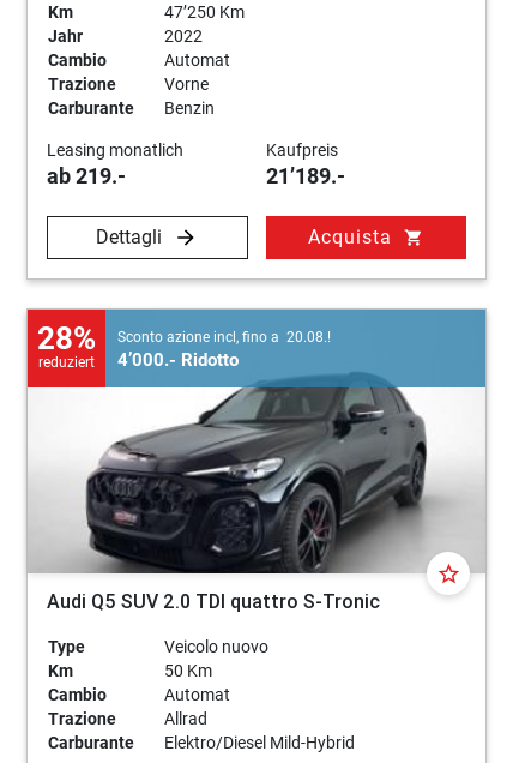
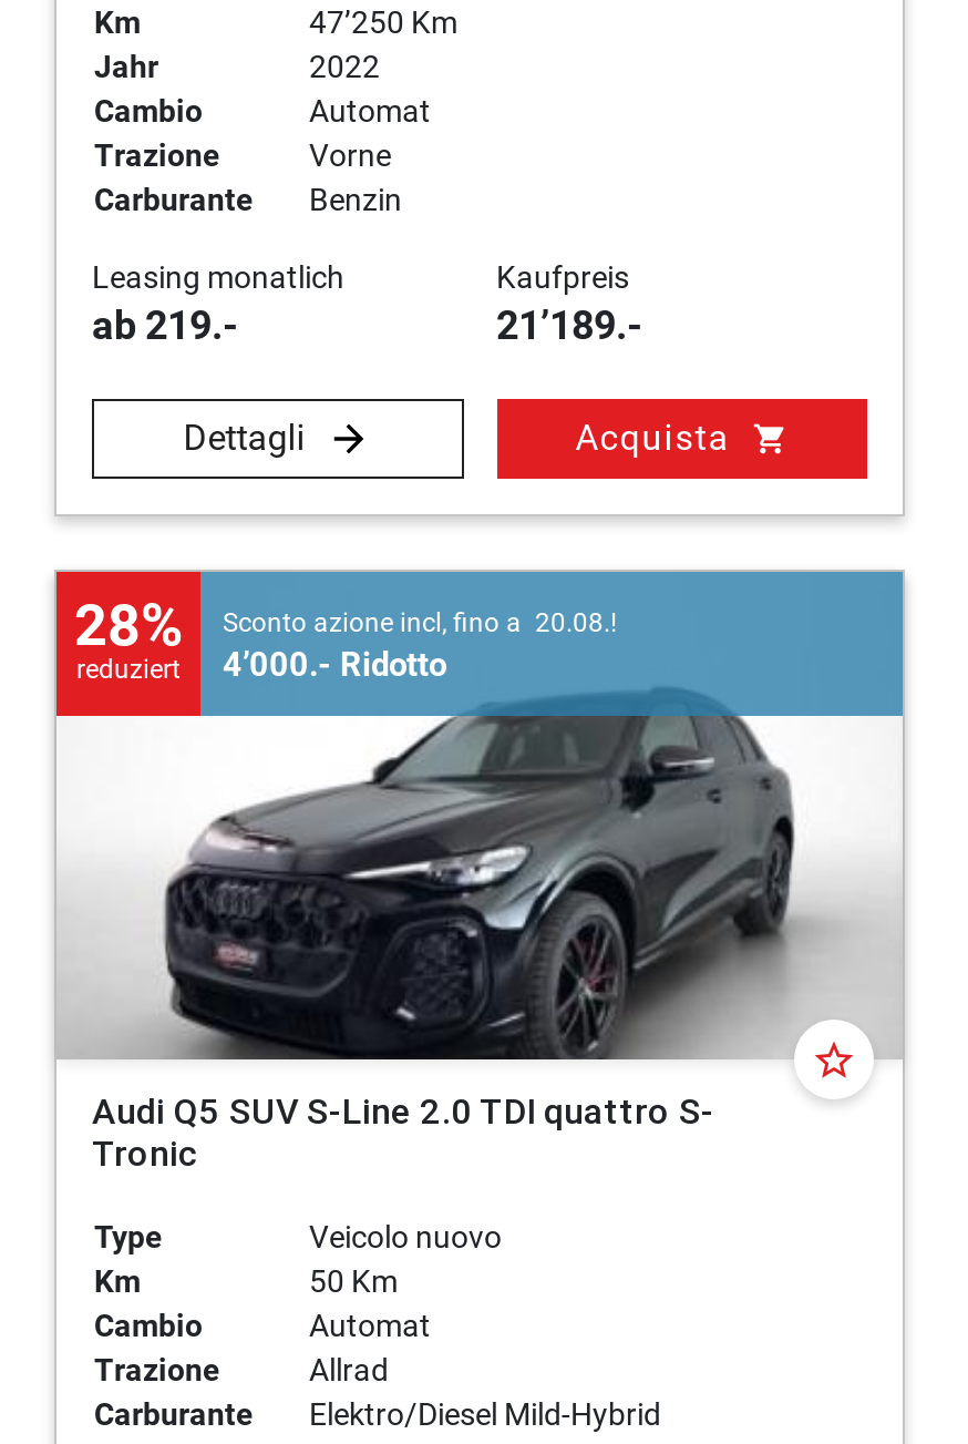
[47,589,380,613] Audi Q5 SUV 2.0 TDI quattro S-Tronic -> [92,1089,714,1175] Audi Q5 SUV S-Line 2.0 TDI quattro S- | Tronic

